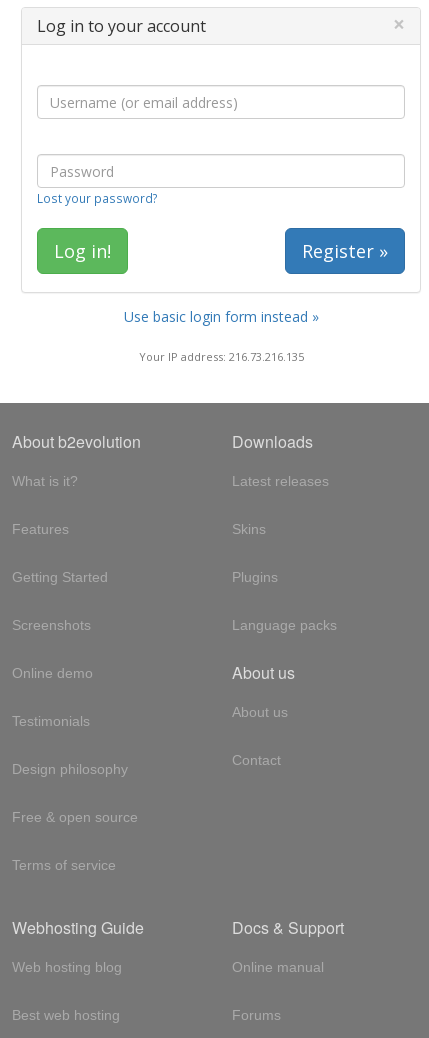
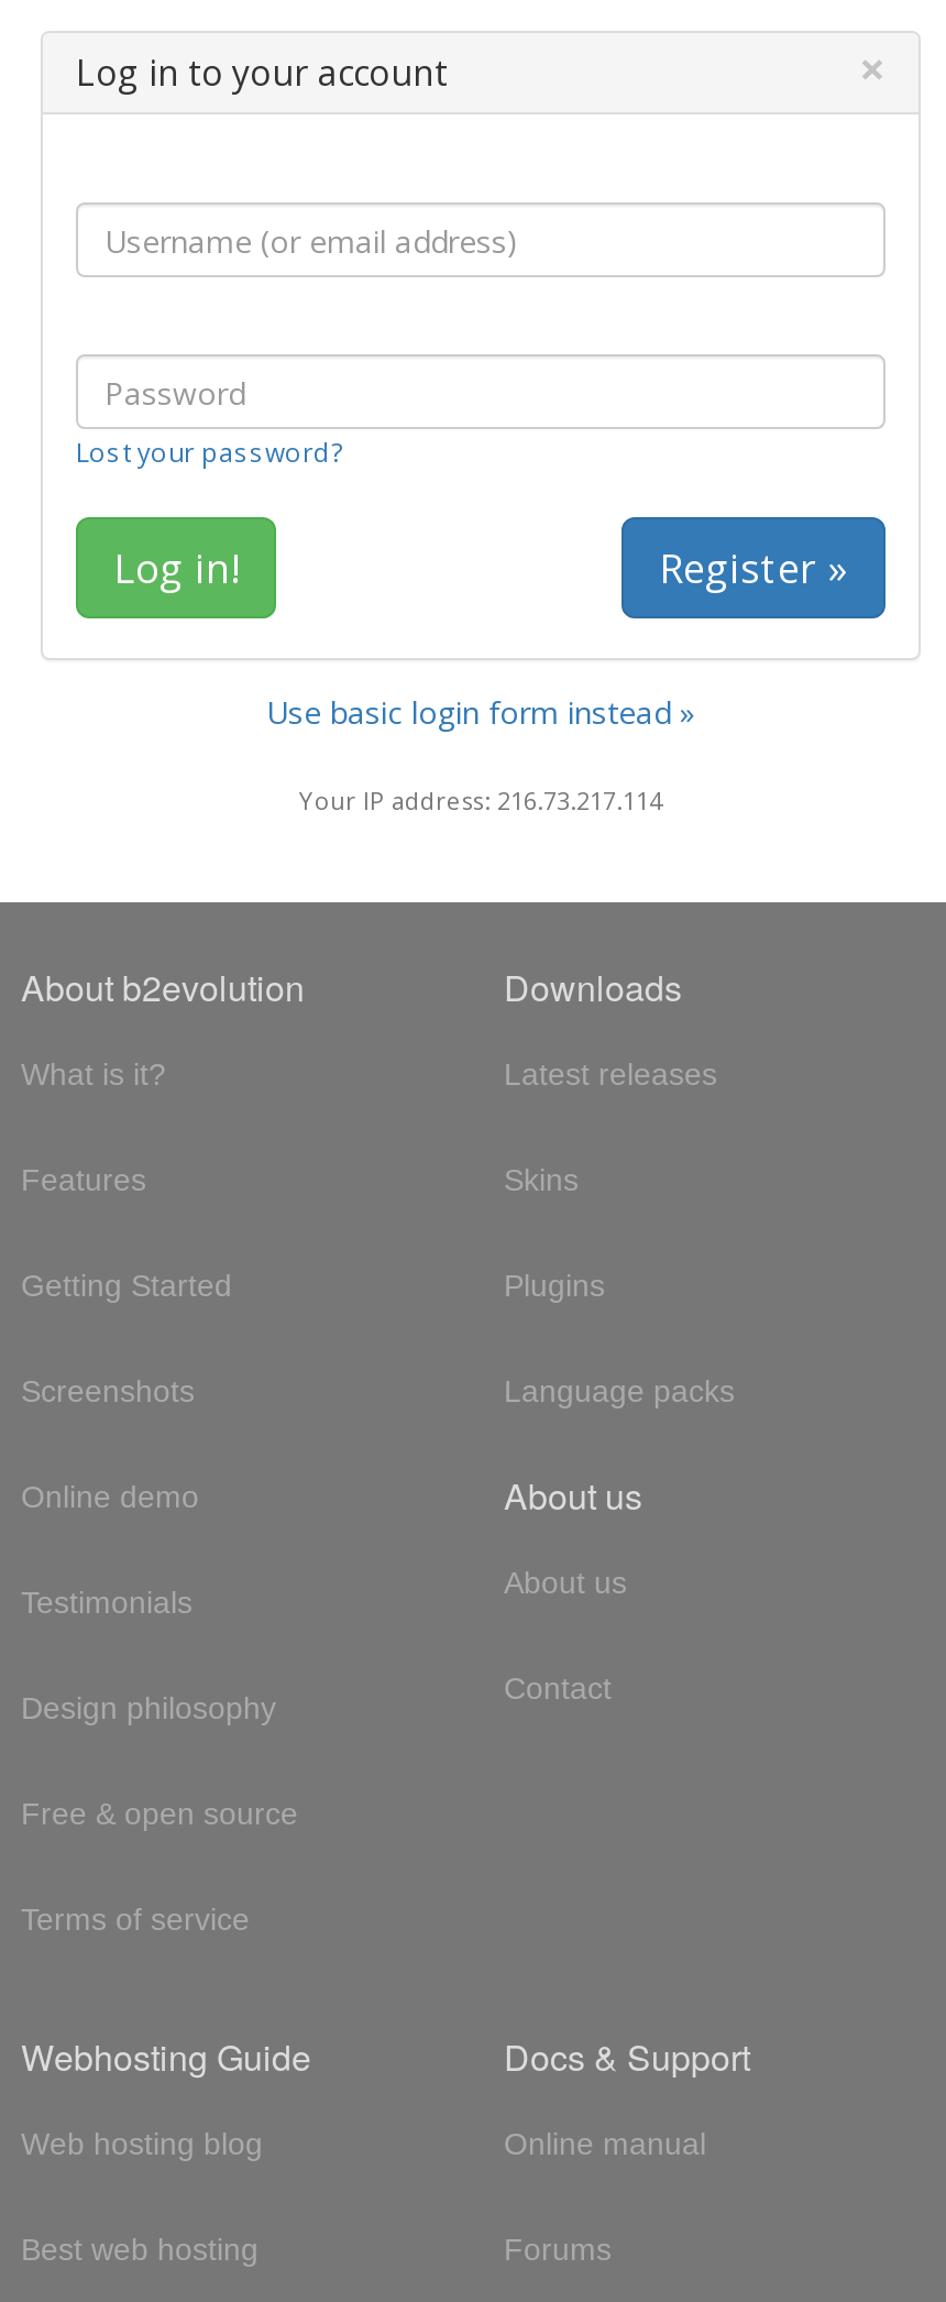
[138,349,303,364] Your IP address: 216.73.216.135 -> [299,783,662,816] Your IP address: 216.73.217.114

